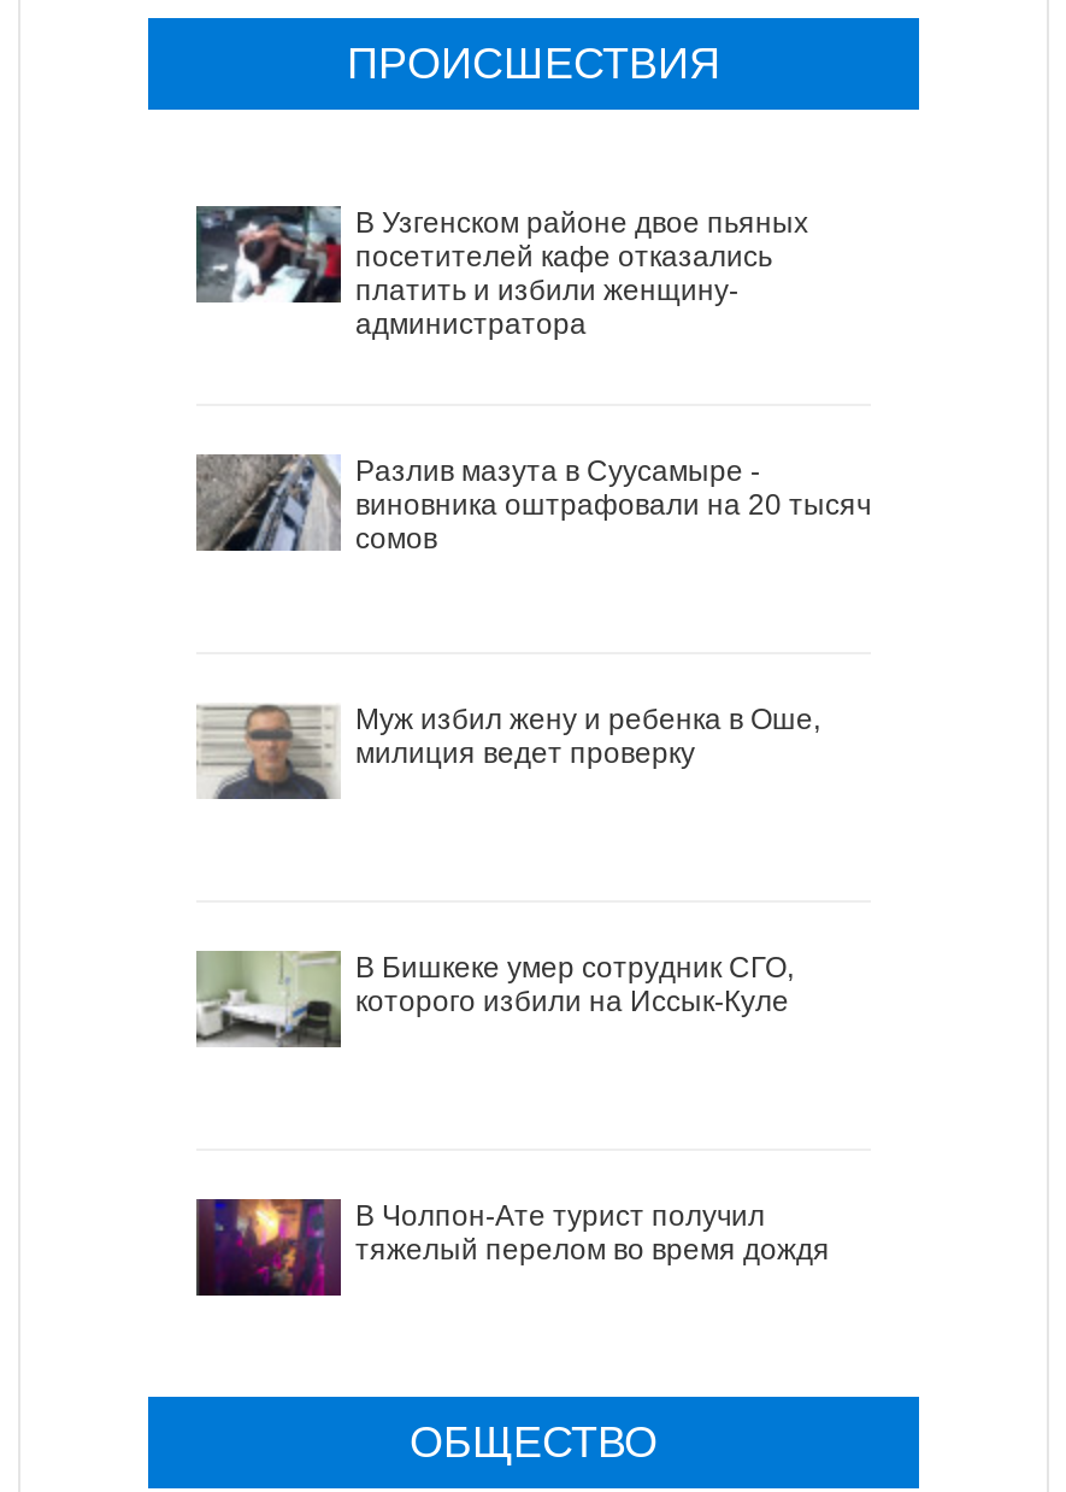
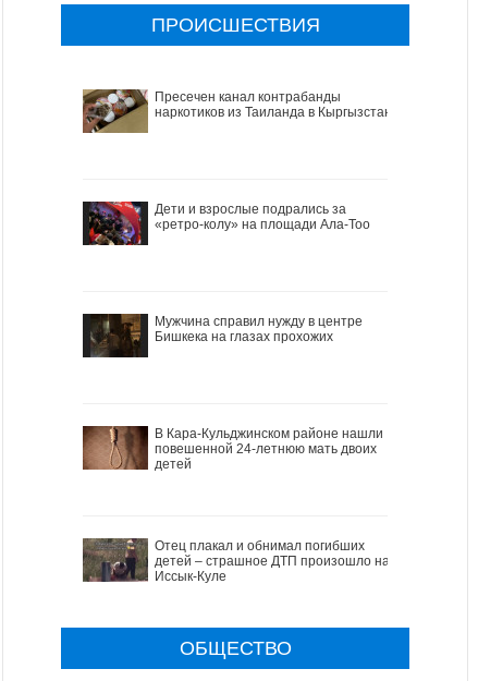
[194,206,808,341] [image] | В Узгенском районе двое пьяных | посетителей кафе отказались | платить и избили женщину- | администратора -> [82,89,392,134] [image] | Пресечен канал контрабанды | наркотиков из Таиланда в Кыргызстан
[196,452,871,555] [image] | Разлив мазута в Суусамыре - | виновника оштрафовали на 20 тысяч | сомов -> [83,200,370,246] [image] | Дети и взрослые подрались за | «ретро-колу» на площади Ала-Тоо
[196,702,820,799] [image] | Муж избил жену и ребенка в Оше, | милиция ведет проверку -> [82,313,363,358] [image] | Мужчина справил нужду в центре | Бишкека на глазах прохожих
[196,950,794,1047] [image] | В Бишкеке умер сотрудник СГО, | которого избили на Иссык-Куле -> [82,426,383,472] [image] | В Кара-Кульджинском районе нашли | повешенной 24-летнюю мать двоих | детей
[199,1197,830,1298] [image] | В Чолпон-Ате турист получил | тяжелый перелом во время дождя -> [83,537,390,584] [image] | Отец плакал и обнимал погибших | детей – страшное ДТП произошло на | Иссык-Куле

